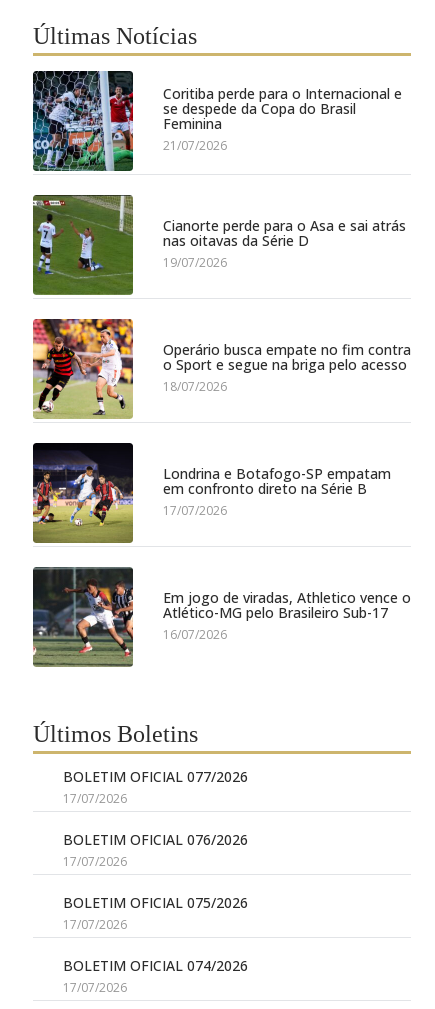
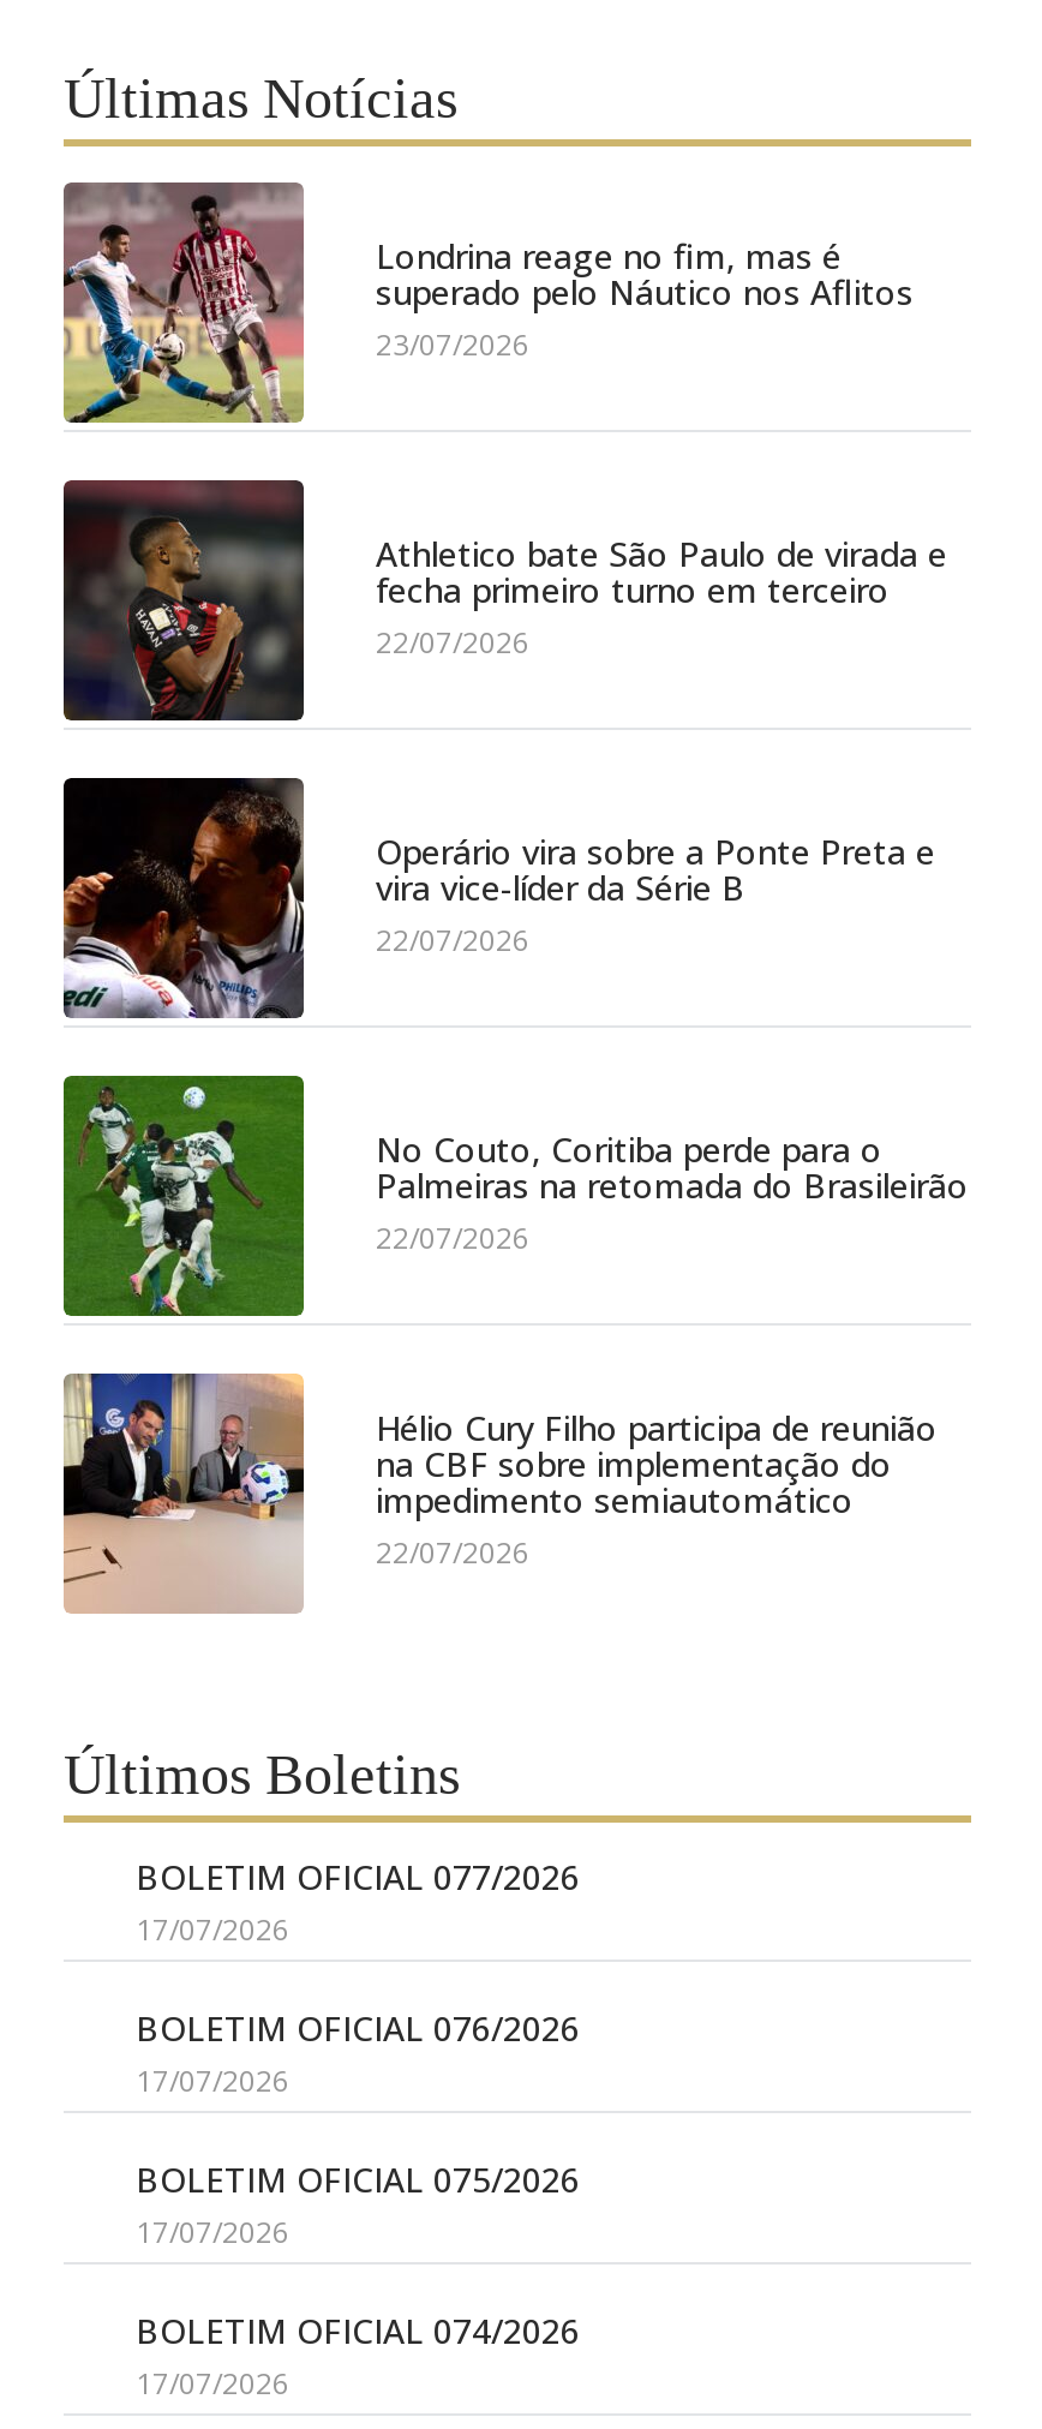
[32,70,402,172] [image] | Coritiba perde para o Internacional e | se despede da Copa do Brasil | Feminina | 21/07/2026 -> [61,180,914,425] [image] | Londrina reage no fim, mas é | superado pelo Náutico nos Aflitos | 23/07/2026
[33,195,406,296] [image] | Cianorte perde para o Asa e sai atrás | nas oitavas da Série D | 19/07/2026 -> [64,480,947,723] [image] | Athletico bate São Paulo de virada e | fecha primeiro turno em terceiro | 22/07/2026
[32,318,411,420] [image] | Operário busca empate no fim contra | o Sport e segue na briga pelo acesso | 18/07/2026 -> [61,776,935,1021] [image] | Operário vira sobre a Ponte Preta e | vira vice-líder da Série B | 22/07/2026
[32,442,391,543] [image] | Londrina e Botafogo-SP empatam | em confronto direto na Série B | 17/07/2026 -> [61,1073,969,1316] [image] | No Couto, Coritiba perde para o | Palmeiras na retomada do Brasileirão | 22/07/2026
[32,566,411,667] [image] | Em jogo de viradas, Athletico vence o | Atlético-MG pelo Brasileiro Sub-17 | 16/07/2026 -> [64,1374,938,1611] [image] | Hélio Cury Filho participa de reunião | na CBF sobre implementação do | impedimento semiautomático | 22/07/2026

